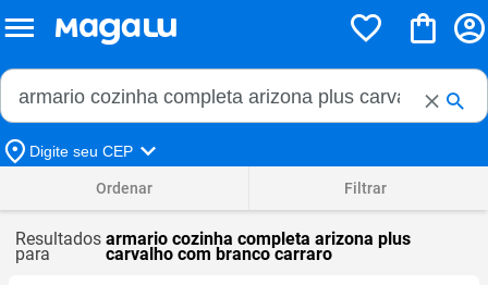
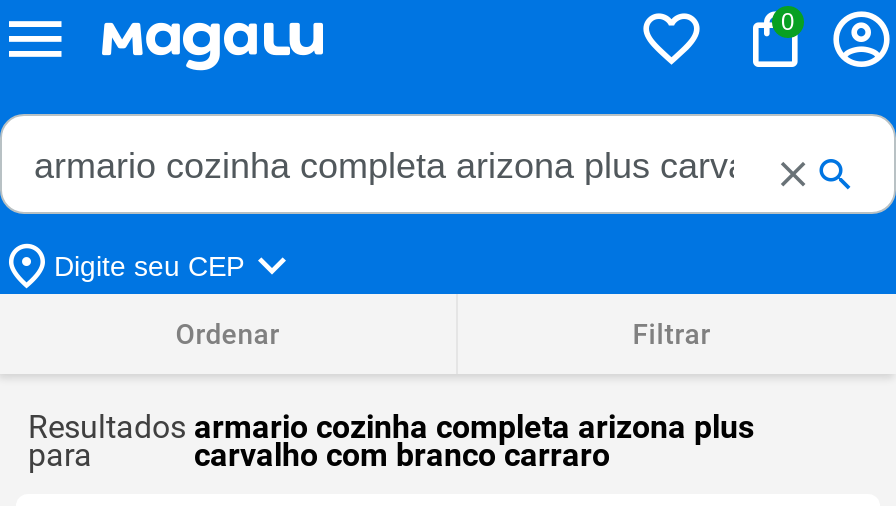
none -> [781,8,795,36] 0

